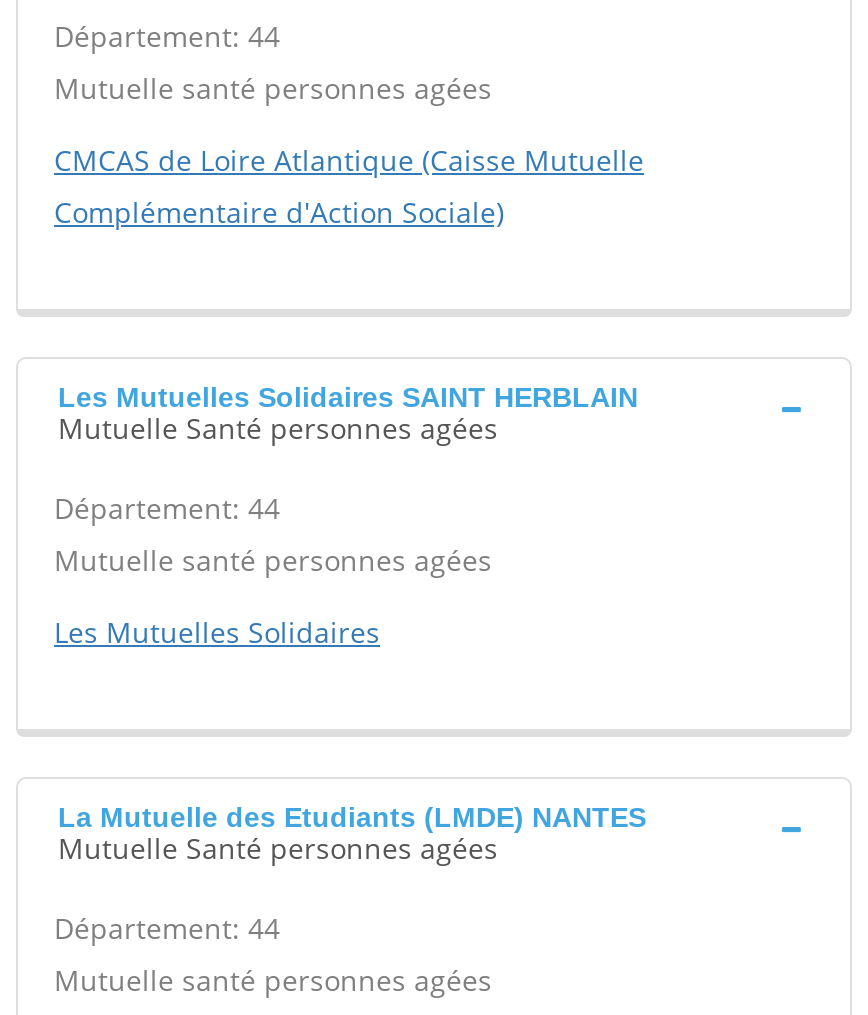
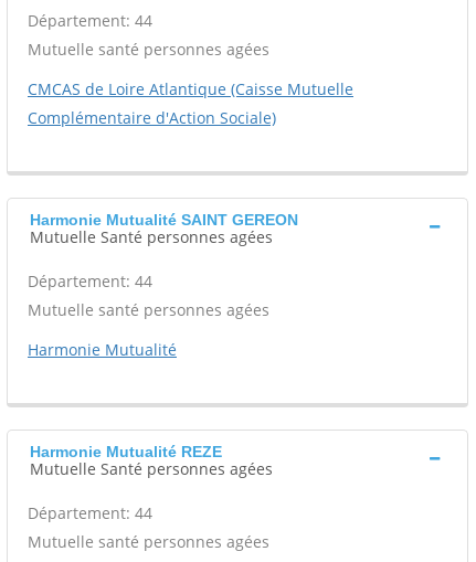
[58,381,638,413] Les Mutuelles Solidaires SAINT HERBLAIN -> [30,211,298,229] Harmonie Mutualité SAINT GEREON
[54,613,380,651] Les Mutuelles Solidaires -> [28,339,177,360] Harmonie Mutualité
[58,801,646,833] La Mutuelle des Etudiants (LMDE) NANTES -> [30,443,222,460] Harmonie Mutualité REZE

